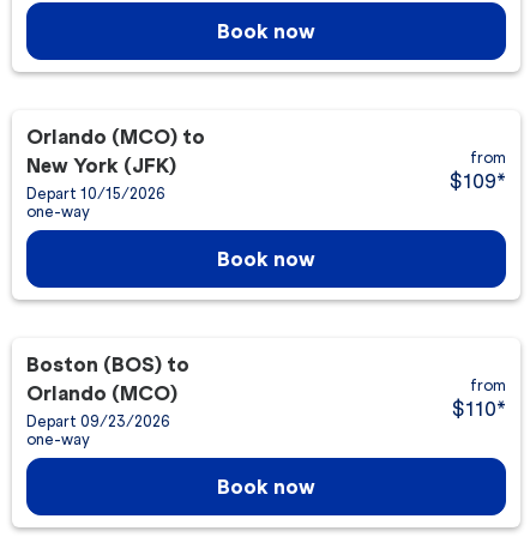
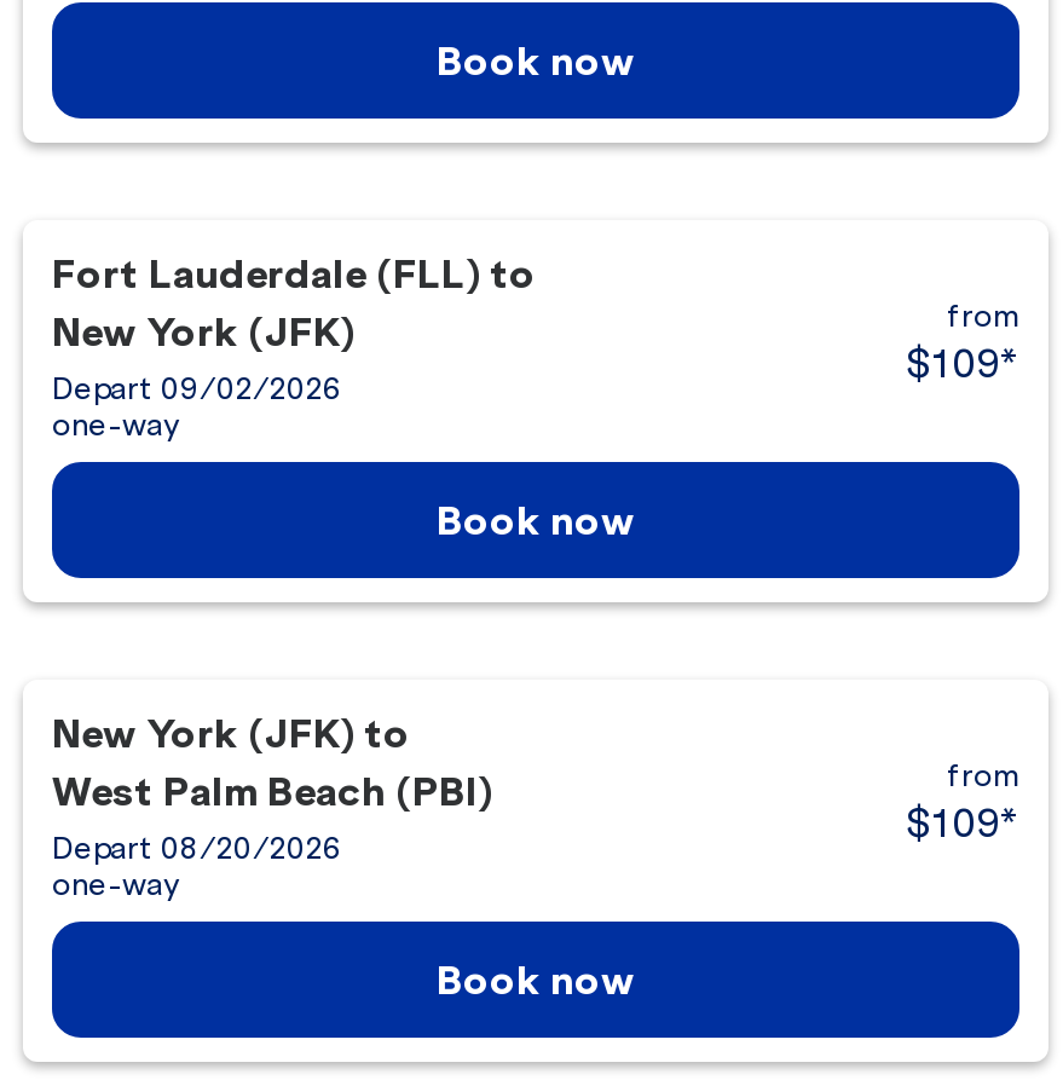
[26,125,205,149] Orlando (MCO) to -> [52,249,536,298] Fort Lauderdale (FLL) to
[26,185,165,203] Depart 10/15/2026 -> [52,370,342,406] Depart 09/02/2026
[26,352,189,430] Boston (BOS) to | Orlando (MCO) | Depart 09/23/2026 -> [52,709,492,866] New York (JFK) to | West Palm Beach (PBI) | Depart 08/20/2026
[452,396,506,420] $110* -> [906,797,1019,845] $109*

